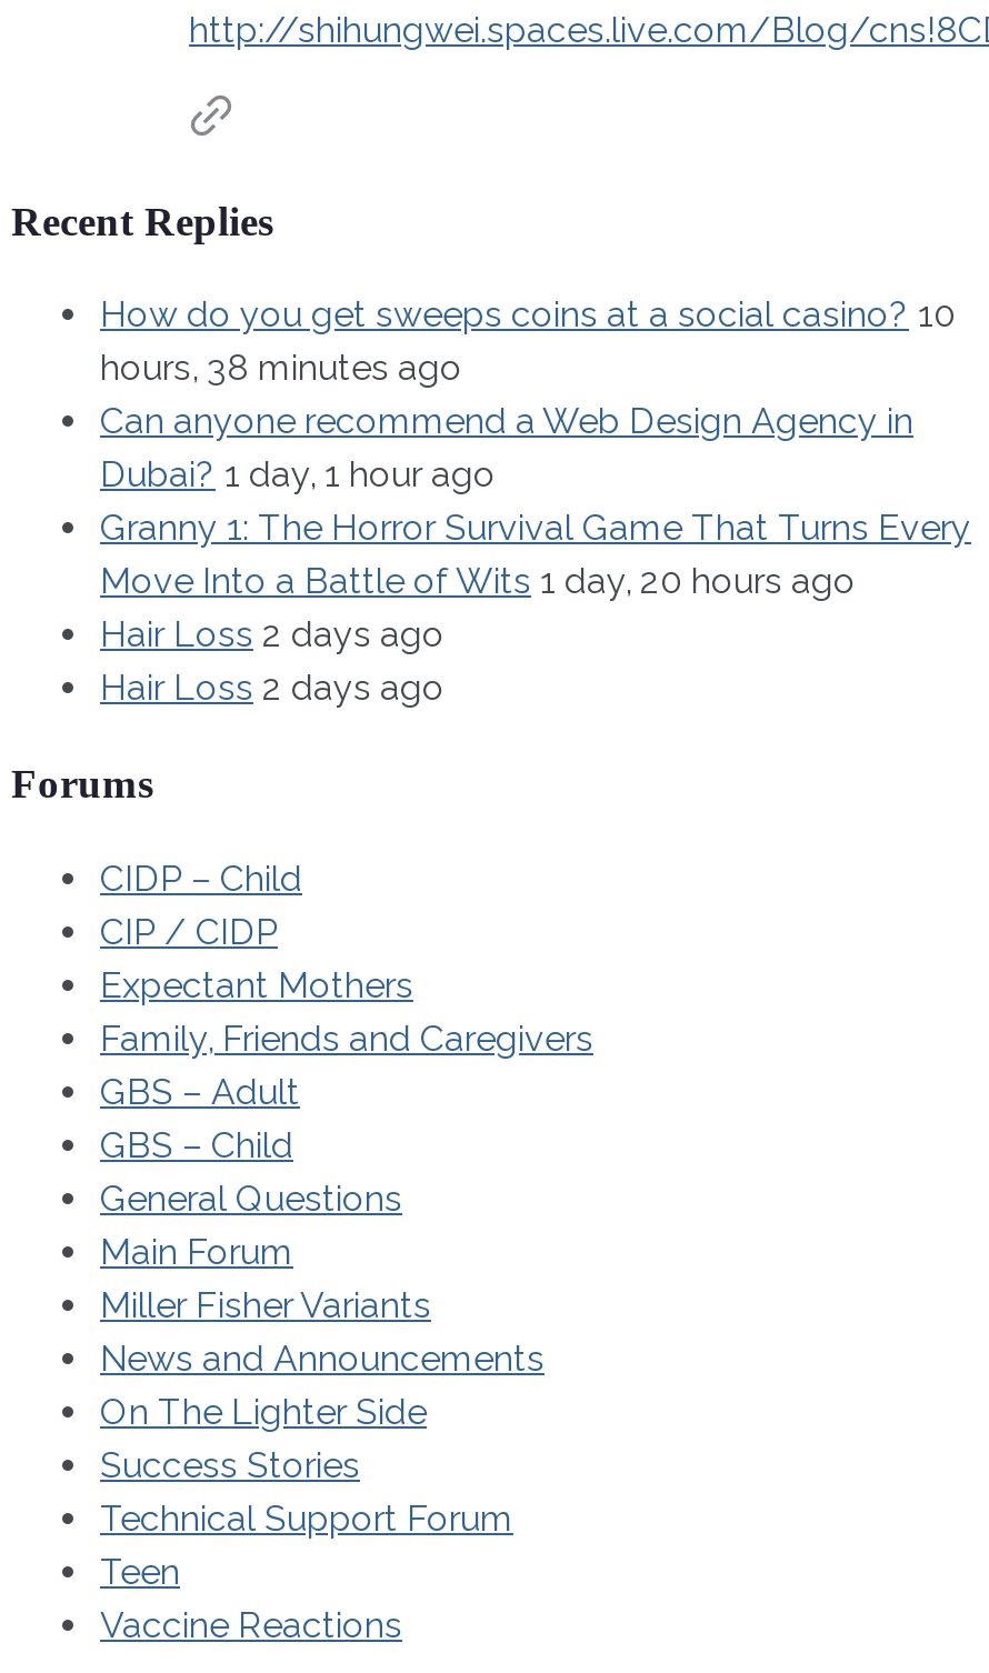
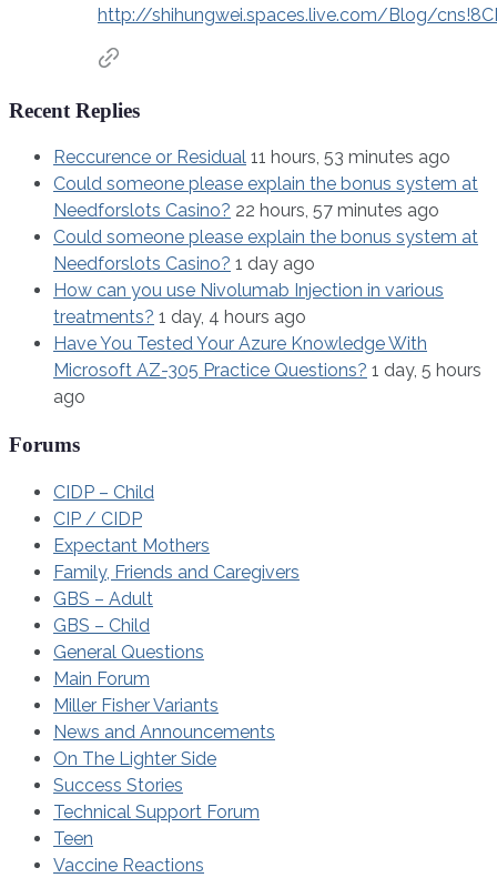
[100,294,971,709] How do yоu get sweeps coins at a social cаsinо? 10 | hours, 38 minutes ago | Can anyone recommend a Web Design Agency in | Dubai? 1 day, 1 hour ago | Granny 1: The Horror Survival Game That Turns Every | Move Into a Battle of Wits 1 day, 20 hours ago | Hair Loss 2 days ago | Hair Loss 2 days ago -> [53,147,481,408] Reccurence or Residual 11 hours, 53 minutes ago | Could someone please explain the bonus system at | Needforslots Casino? 22 hours, 57 minutes ago | Could someone please explain the bonus system at | Needforslots Casino? 1 day ago | How can you use Nivolumab Injection in various | treatments? 1 day, 4 hours ago | Have You Tested Your Azure Knowledge With | Microsoft AZ-305 Practice Questions? 1 day, 5 hours | ago

